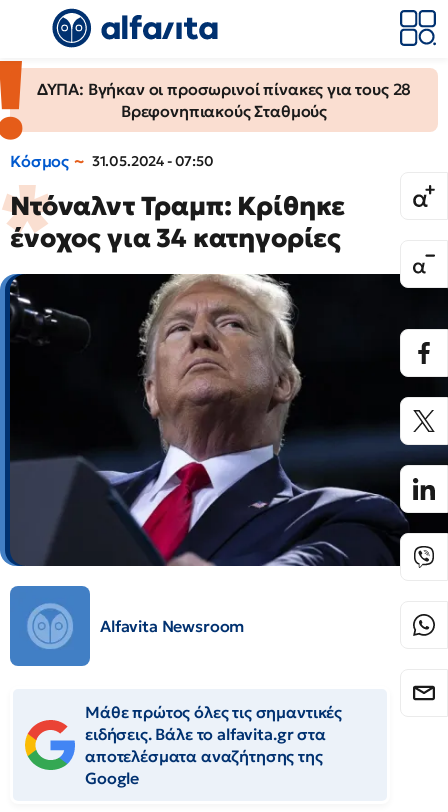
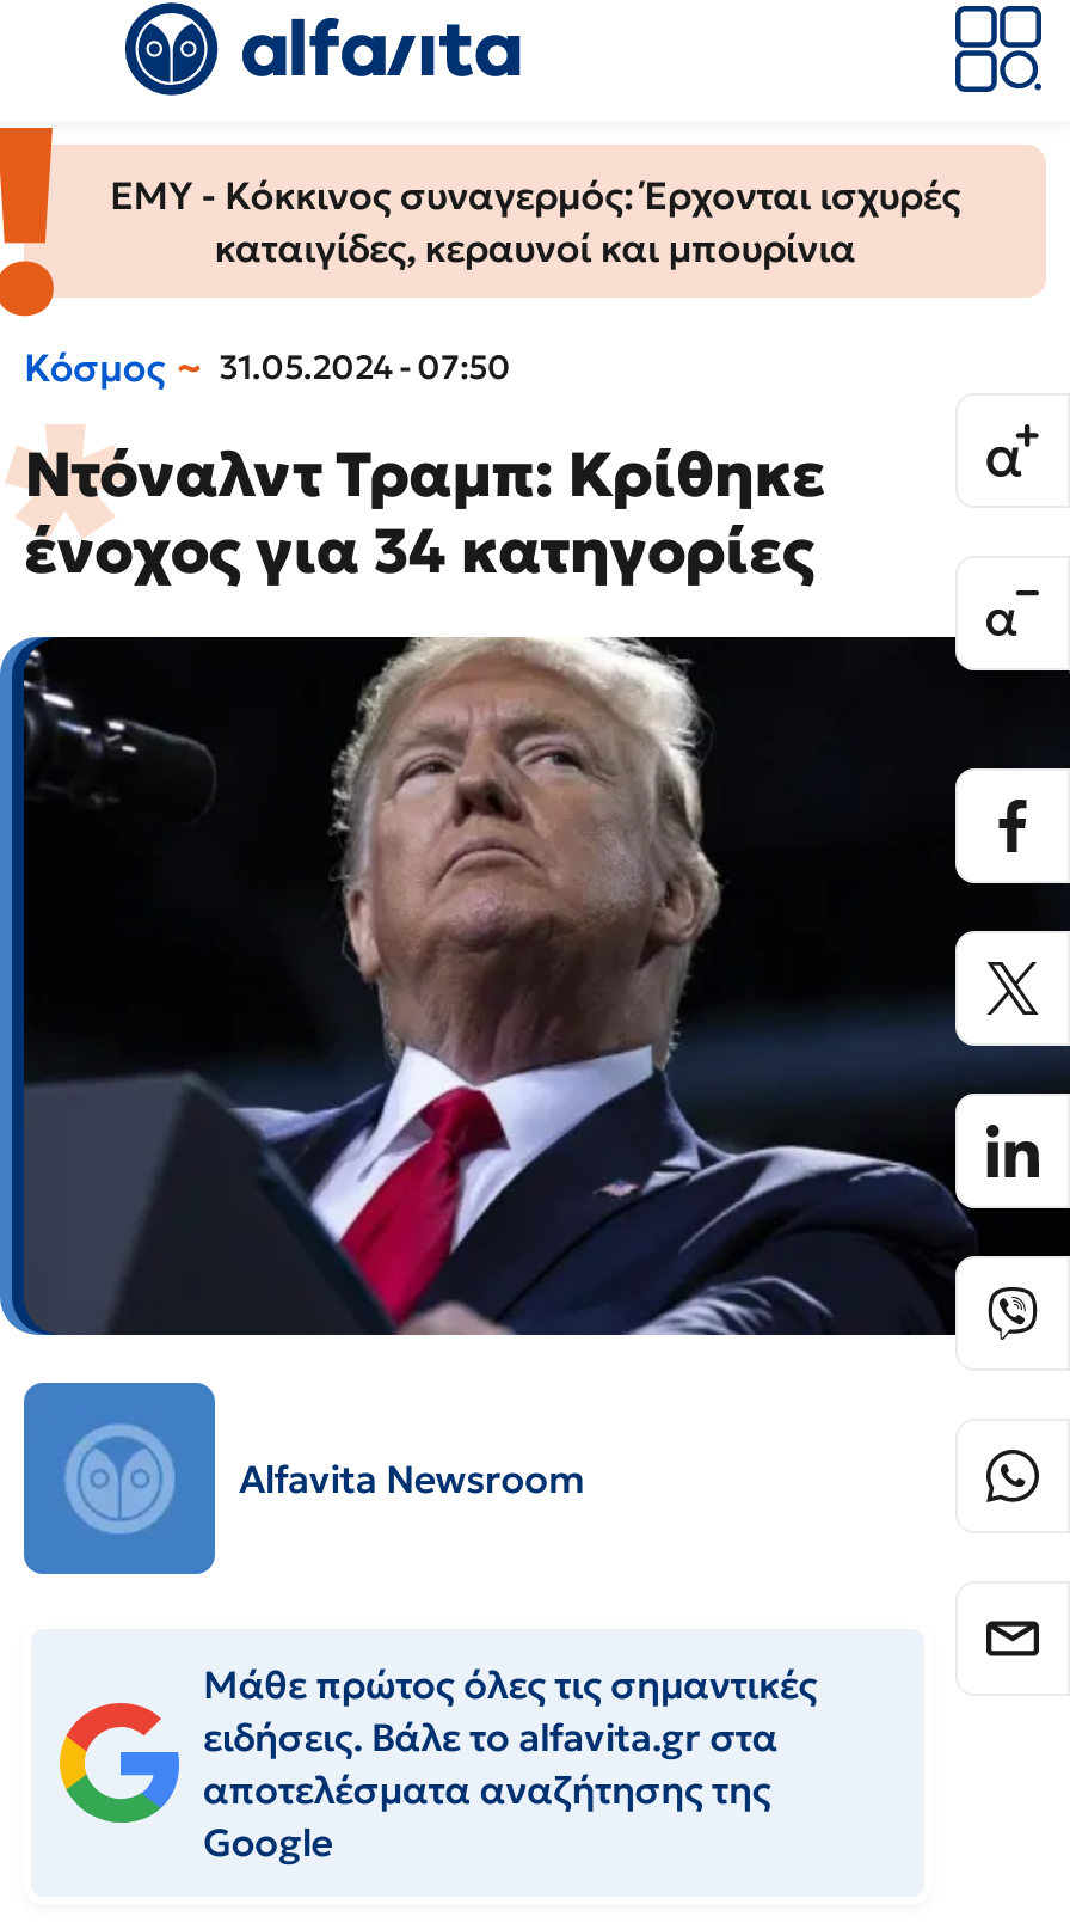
[37,79,411,121] ΔΥΠΑ: Βγήκαν οι προσωρινοί πίνακες για τους 28 | Βρεφονηπιακούς Σταθμούς -> [110,171,960,271] ΕΜΥ - Κόκκινος συναγερμός: Έρχονται ισχυρές | καταιγίδες, κεραυνοί και μπουρίνια

